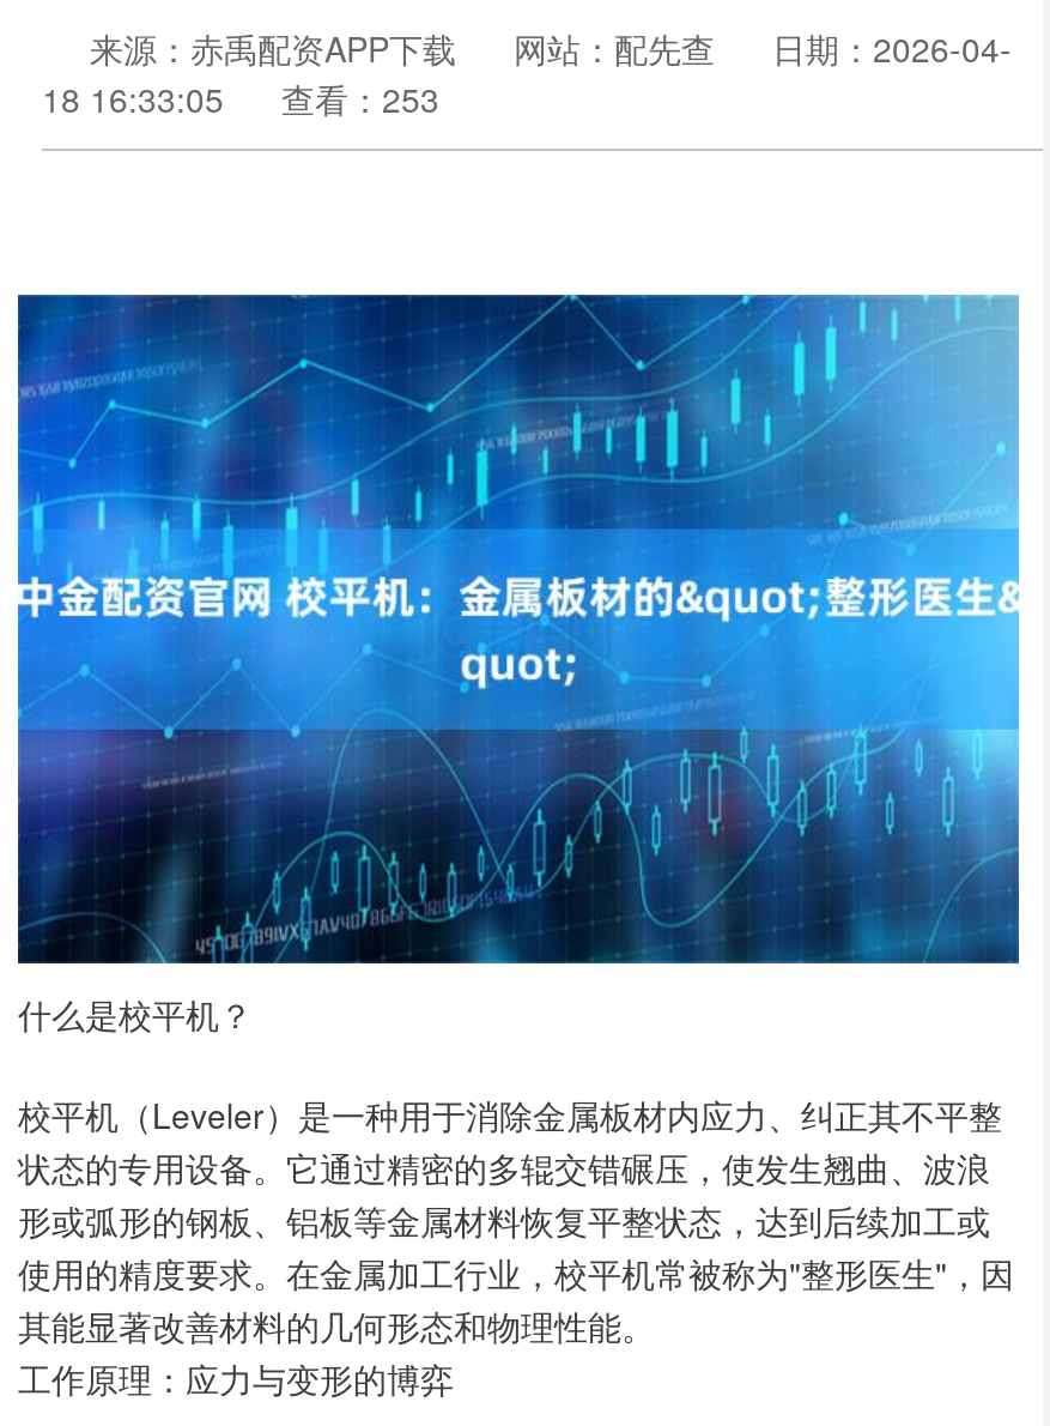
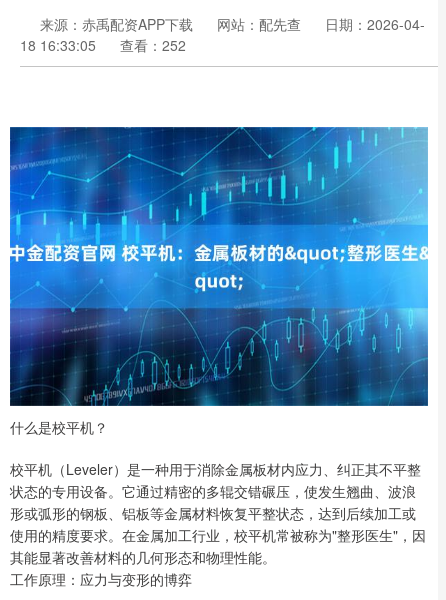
[42,74,439,122] 18 16:33:05 查看：253 -> [20,35,186,55] 18 16:33:05 查看：252

